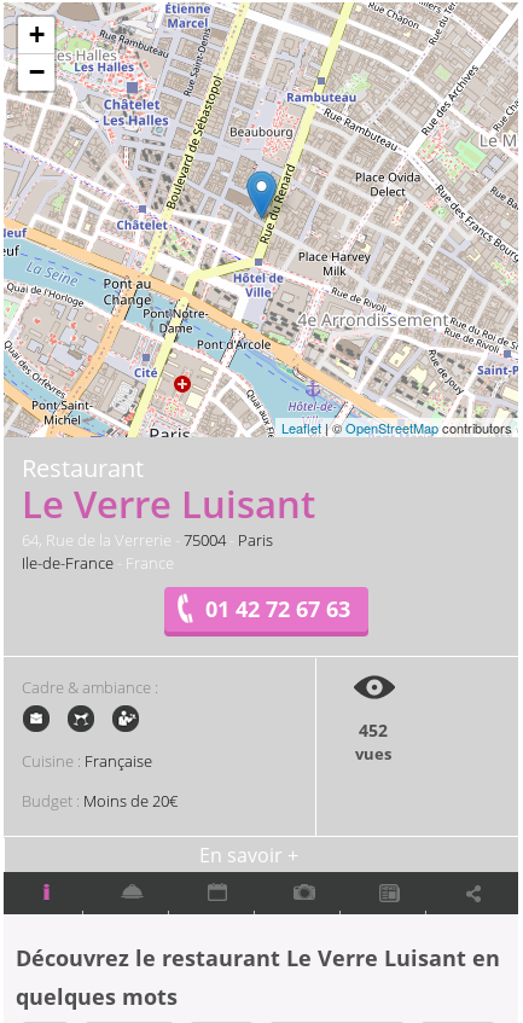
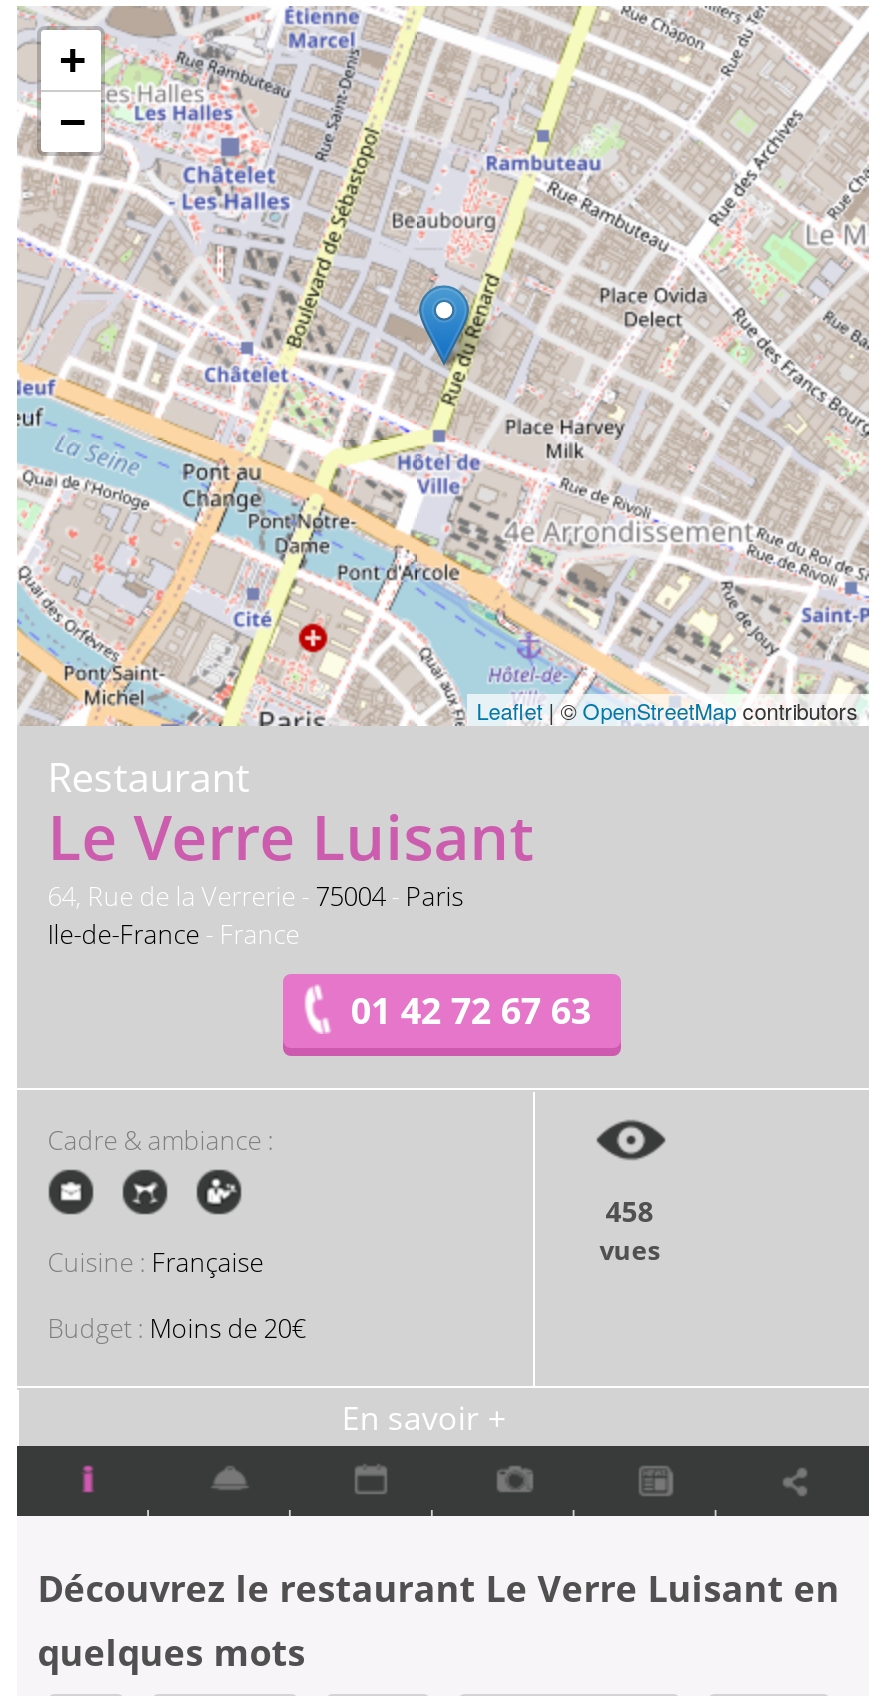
[359,719,388,742] 452 -> [605,1192,653,1230] 458

